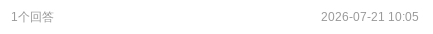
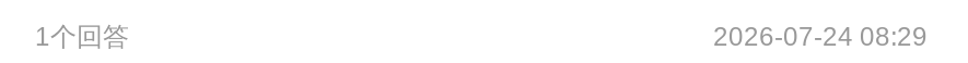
[321,10,419,24] 2026-07-21 10:05 -> [713,22,928,52] 2026-07-24 08:29

